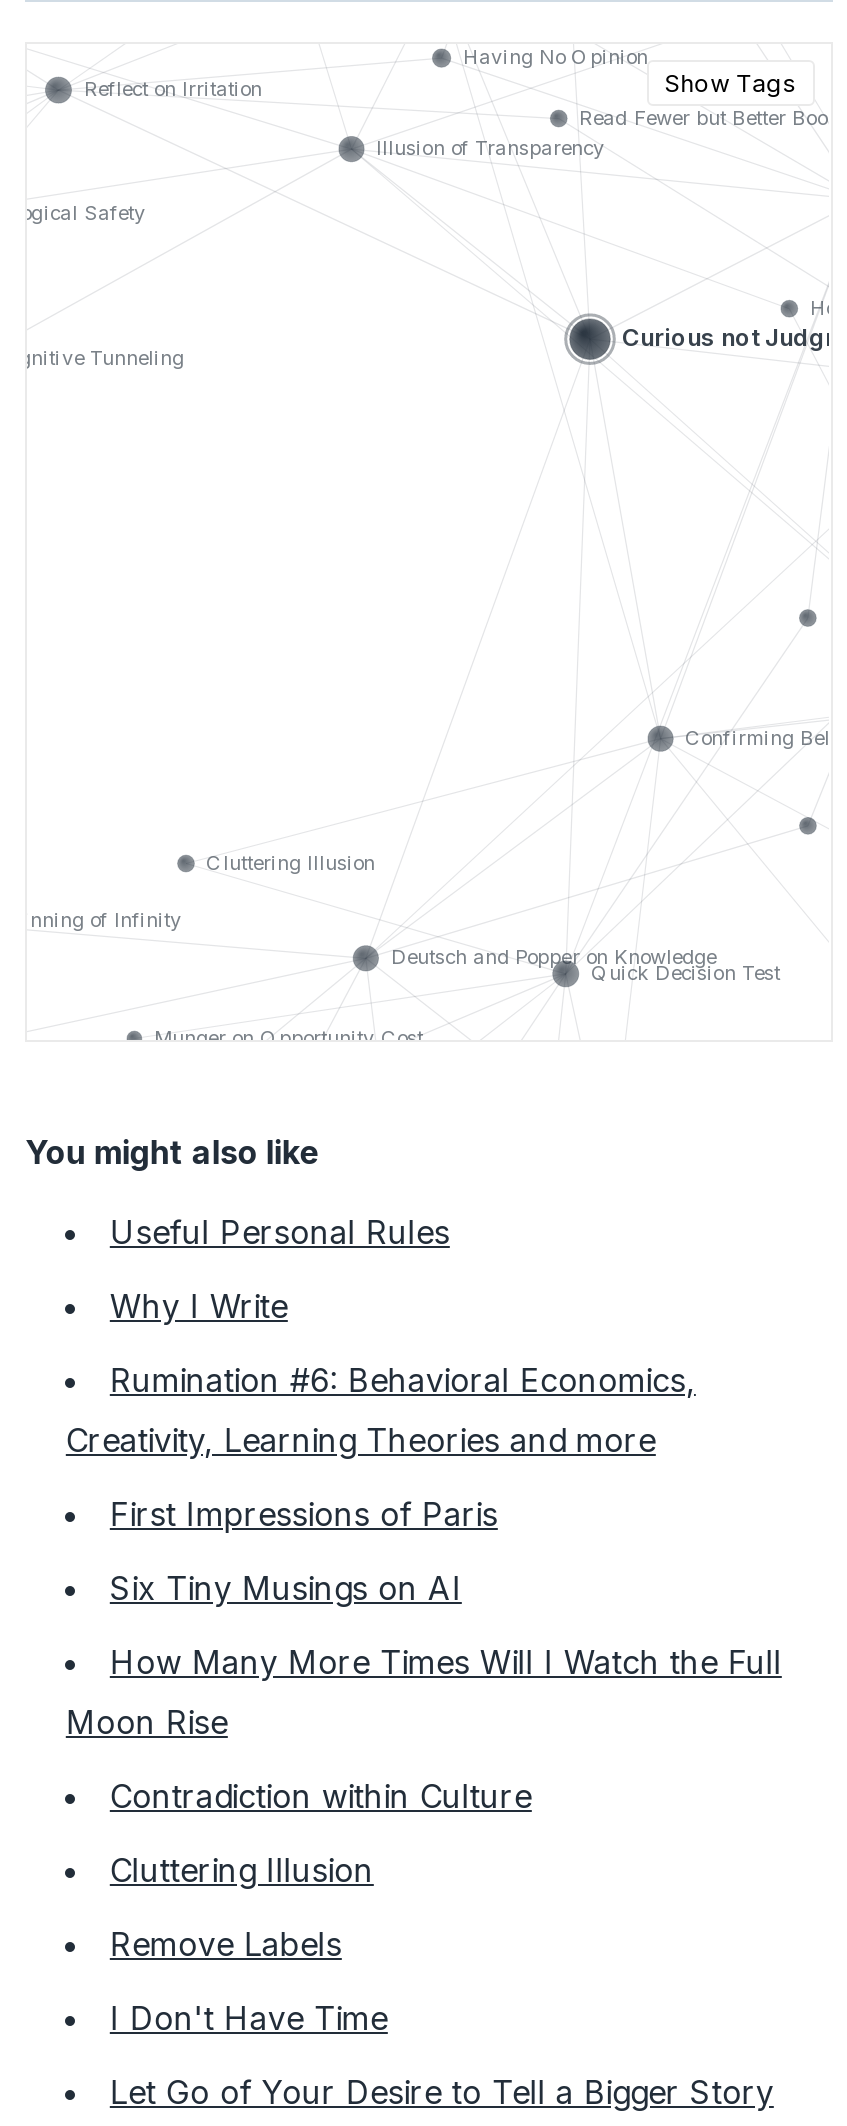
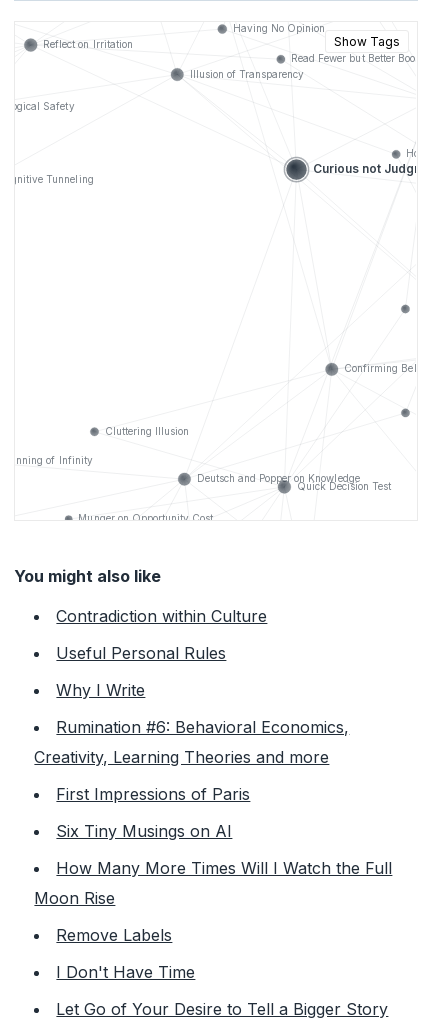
moved [66,1211,782,1741] -> [34,643,392,908]: Useful Personal Rules | Why I Write | Rumination #6: Behavioral Economics, | Creativity, Learning Theories and more | First Impressions of Paris | Six Tiny Musings on AI | How Many More Times Will I Watch the Full | Moon Rise
moved [110,1775,532,1815] -> [56,606,267,626]: Contradiction within Culture
[110,1849,374,1889] Cluttering Illusion -> none

